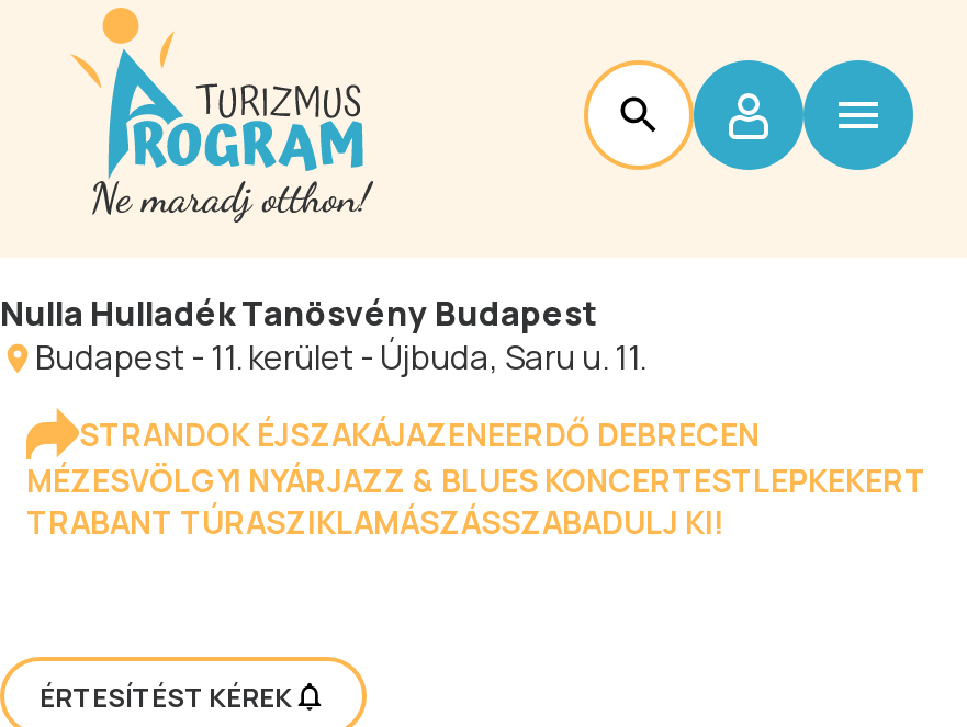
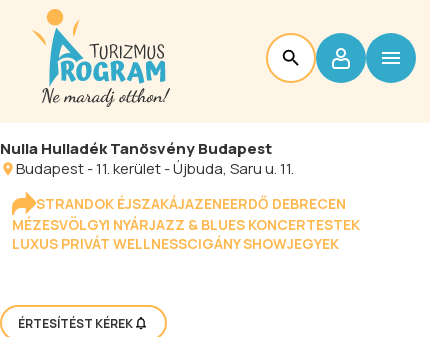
[26,459,926,543] MÉZESVÖLGYI NYÁRJAZZ & BLUES KONCERTESTLEPKEKERT | TRABANT TÚRASZIKLAMÁSZÁSSZABADULJ KI! -> [12,215,360,253] MÉZESVÖLGYI NYÁRJAZZ & BLUES KONCERTESTEK | LUXUS PRIVÁT WELLNESSCIGÁNY SHOWJEGYEK

